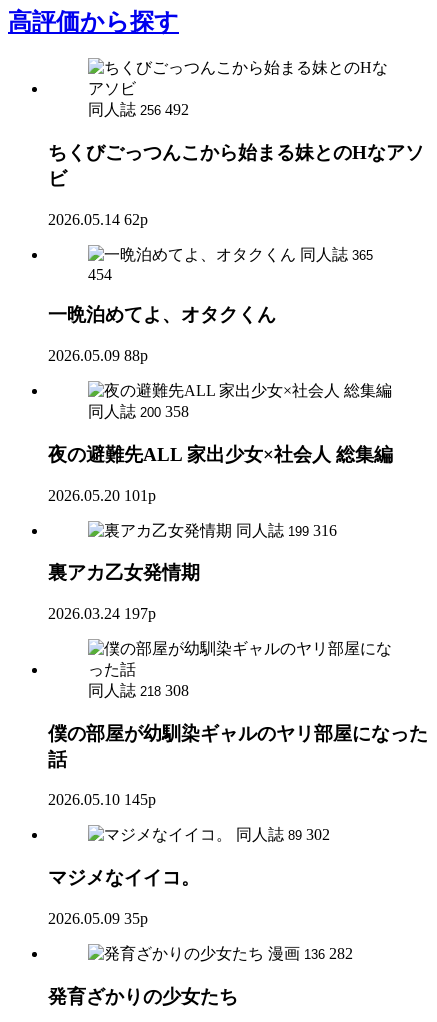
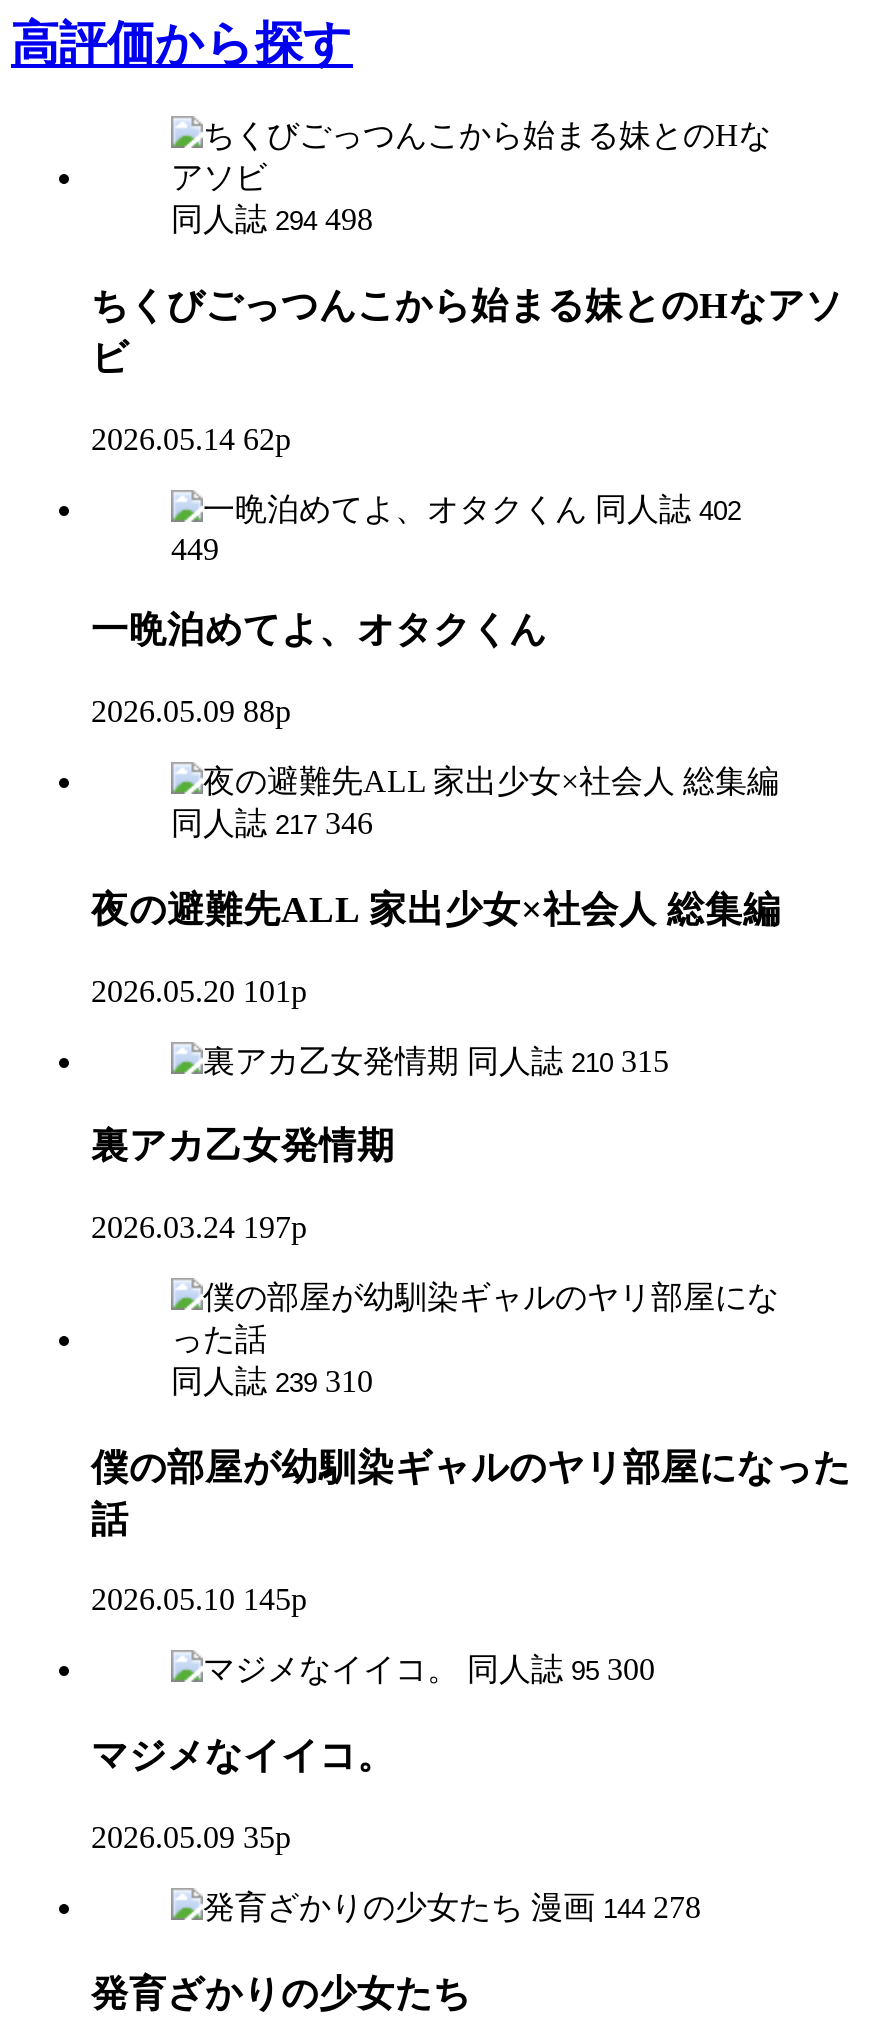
[88,101,189,118] 同人誌 256 492 -> [171,202,373,236] 同人誌 294 498
[300,246,373,263] 同人誌 365 -> [595,491,741,525] 同人誌 402
[88,266,112,283] 454 -> [171,531,219,565] 449
[88,403,189,420] 同人誌 200 358 -> [171,806,373,840] 同人誌 217 346
[236,521,337,538] 同人誌 199 316 -> [467,1043,669,1077] 同人誌 210 315
[88,682,189,699] 同人誌 218 308 -> [171,1364,373,1398] 同人誌 239 310
[236,826,330,843] 同人誌 89 302 -> [467,1653,655,1687] 同人誌 95 300
[268,945,353,962] 漫画 136 282 -> [531,1890,701,1924] 漫画 144 278

